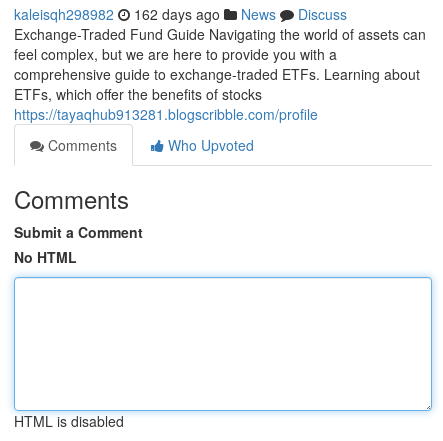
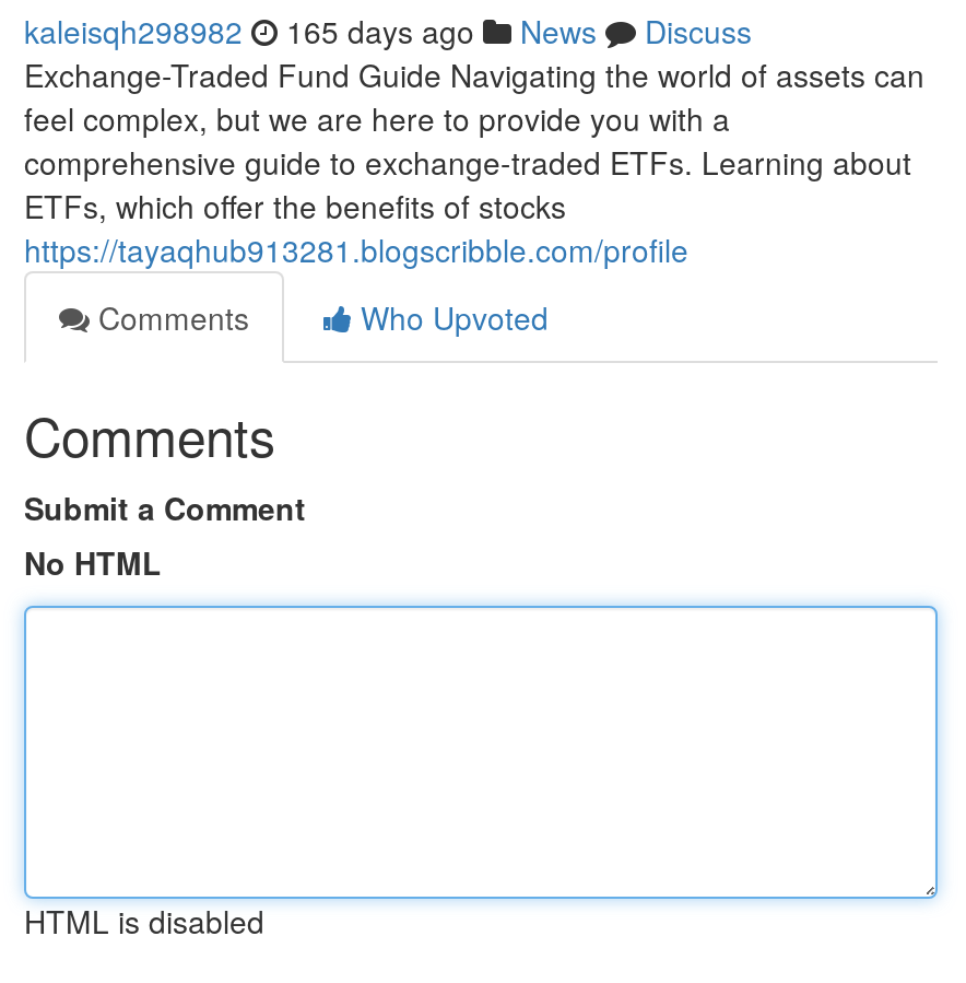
[14,4,347,24] kaleisqh298982 162 days ago News Discuss -> [24,9,752,52] kaleisqh298982 165 days ago News Discuss

